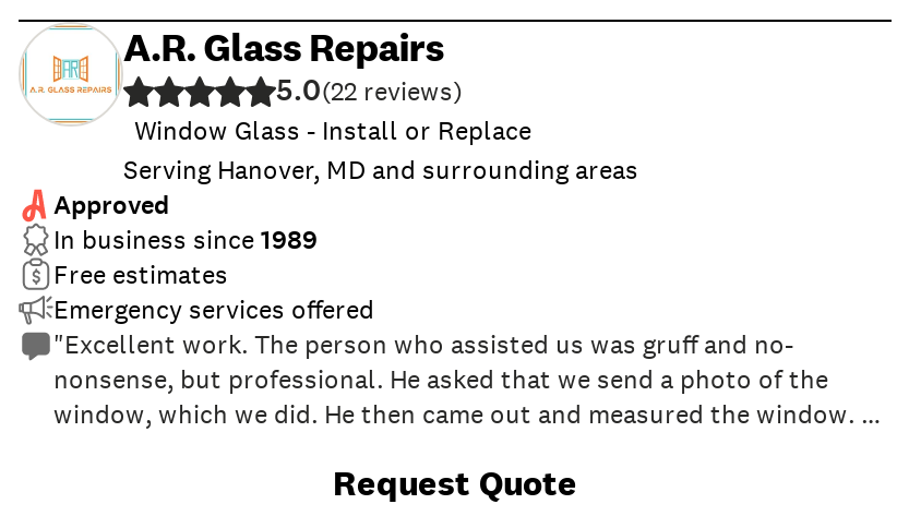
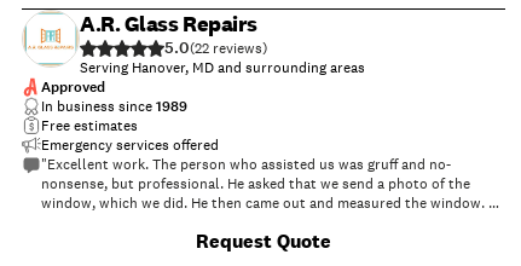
[134,113,531,148] Window Glass - Install or Replace -> none

